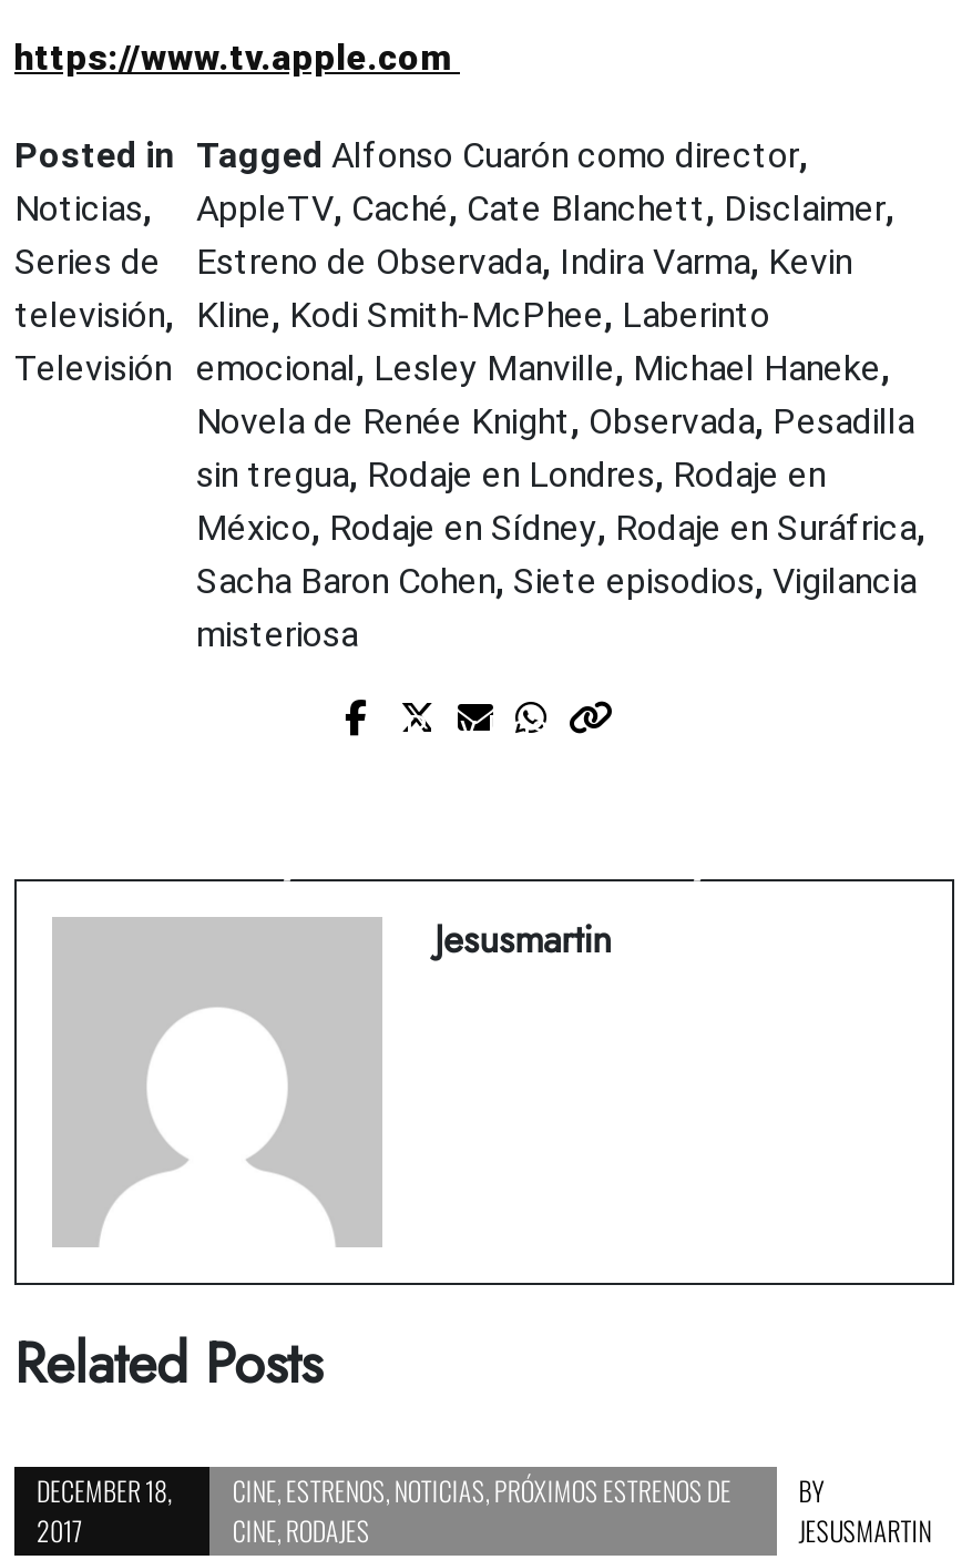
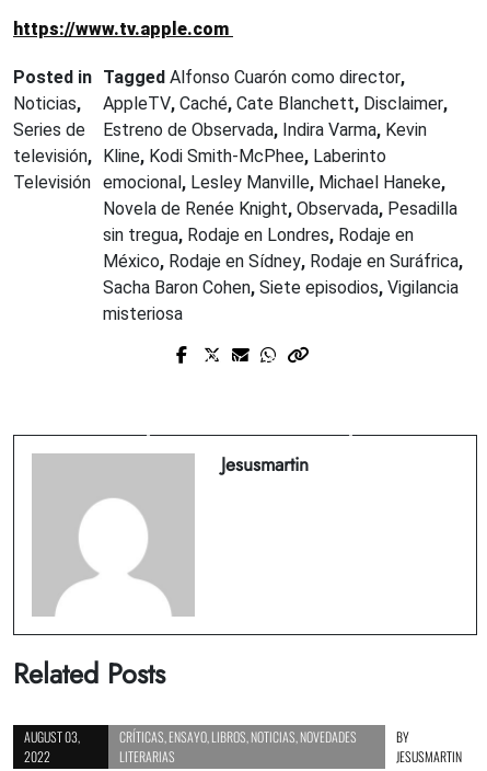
[37,1471,172,1549] DECEMBER 18, | 2017 -> [24,727,80,766] AUGUST 03, | 2022
[233,1471,731,1549] CINE, ESTRENOS, NOTICIAS, PRÓXIMOS ESTRENOS DE | CINE, RODAJES -> [119,727,356,766] CRÍTICAS, ENSAYO, LIBROS, NOTICIAS, NOVEDADES | LITERARIAS

